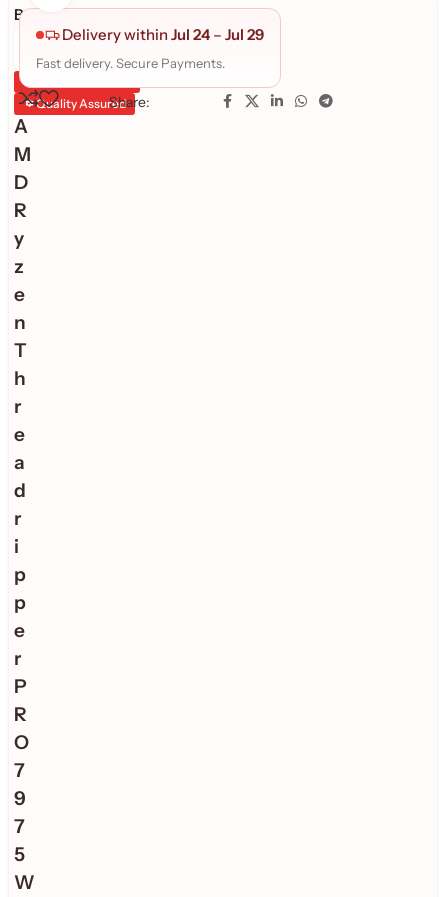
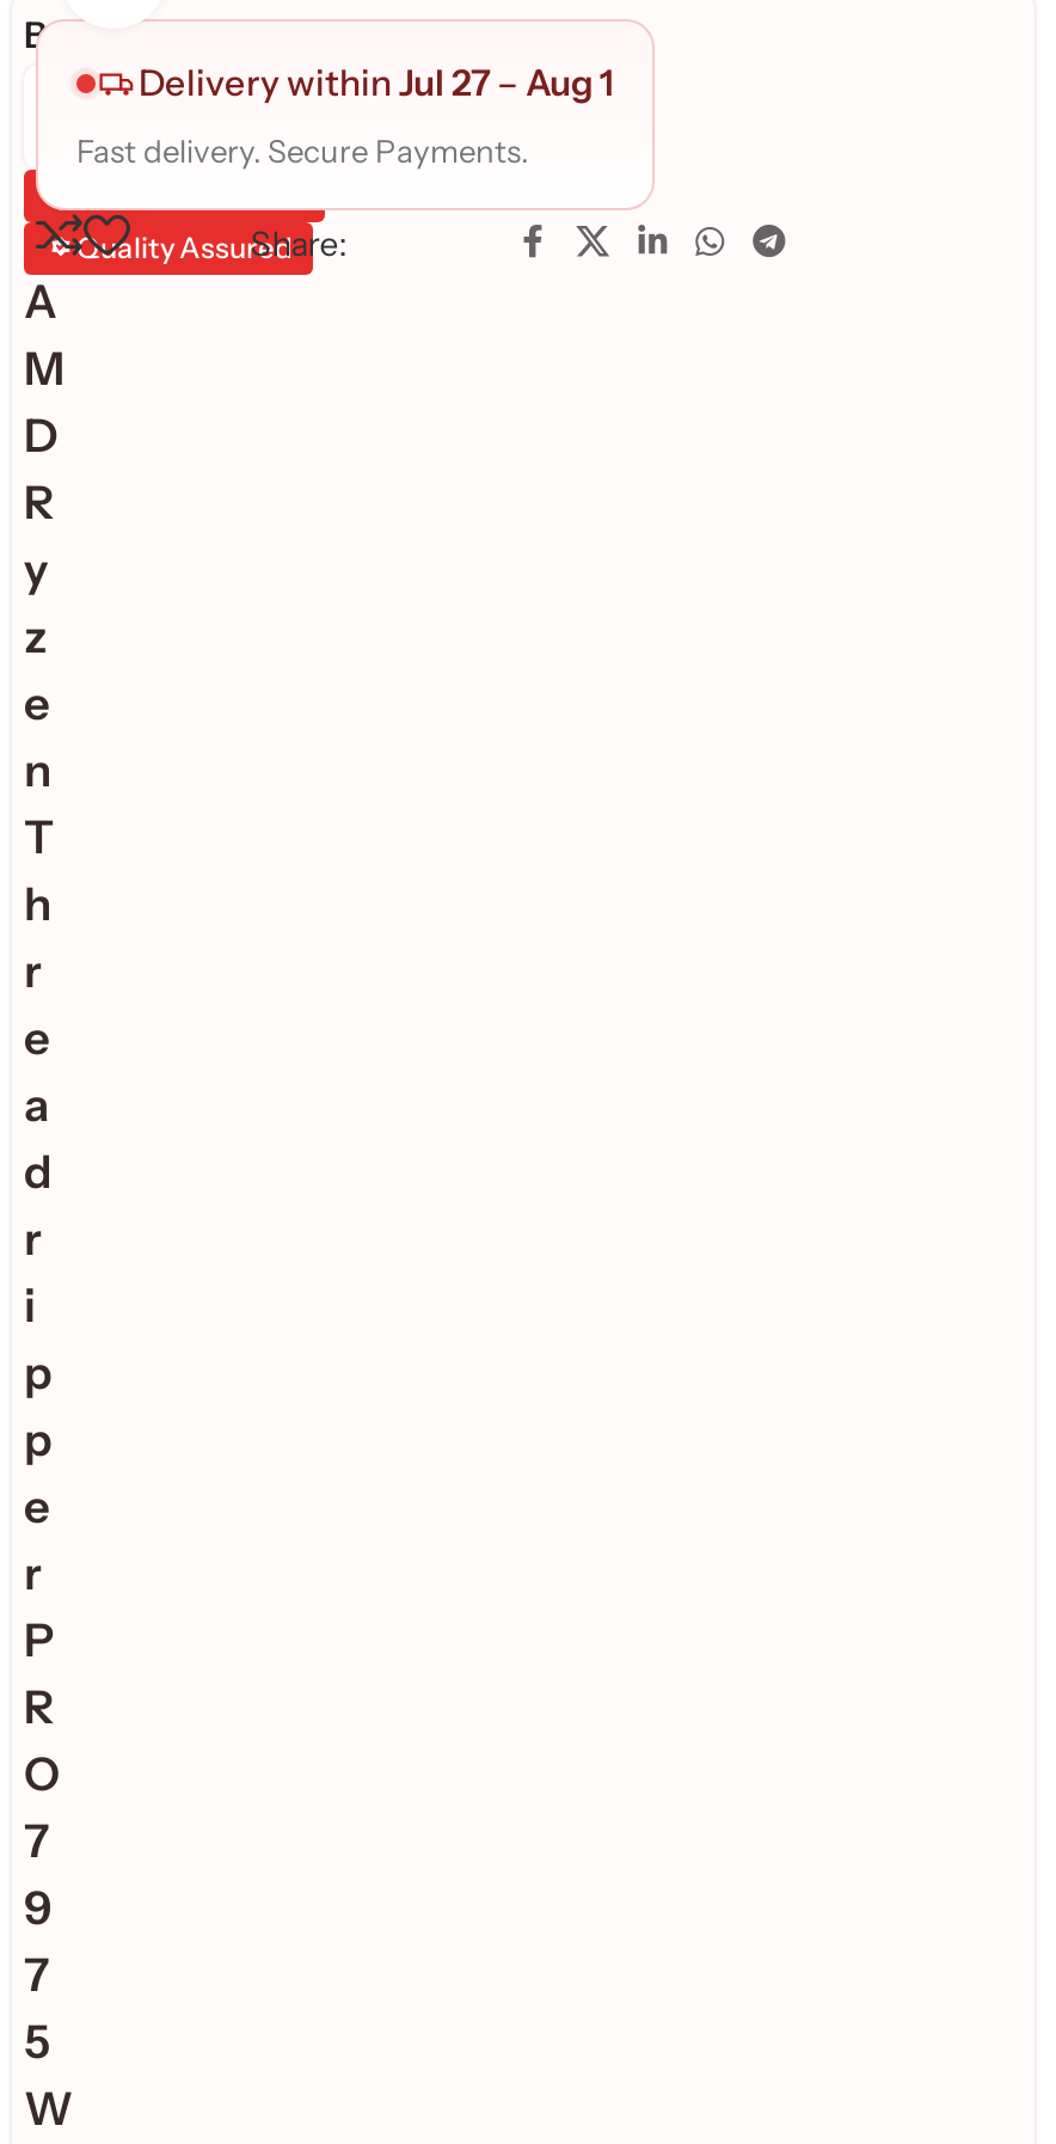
[62,25,264,44] Delivery within Jul 24 – Jul 29 -> [139,60,614,105] Delivery within Jul 27 – Aug 1

